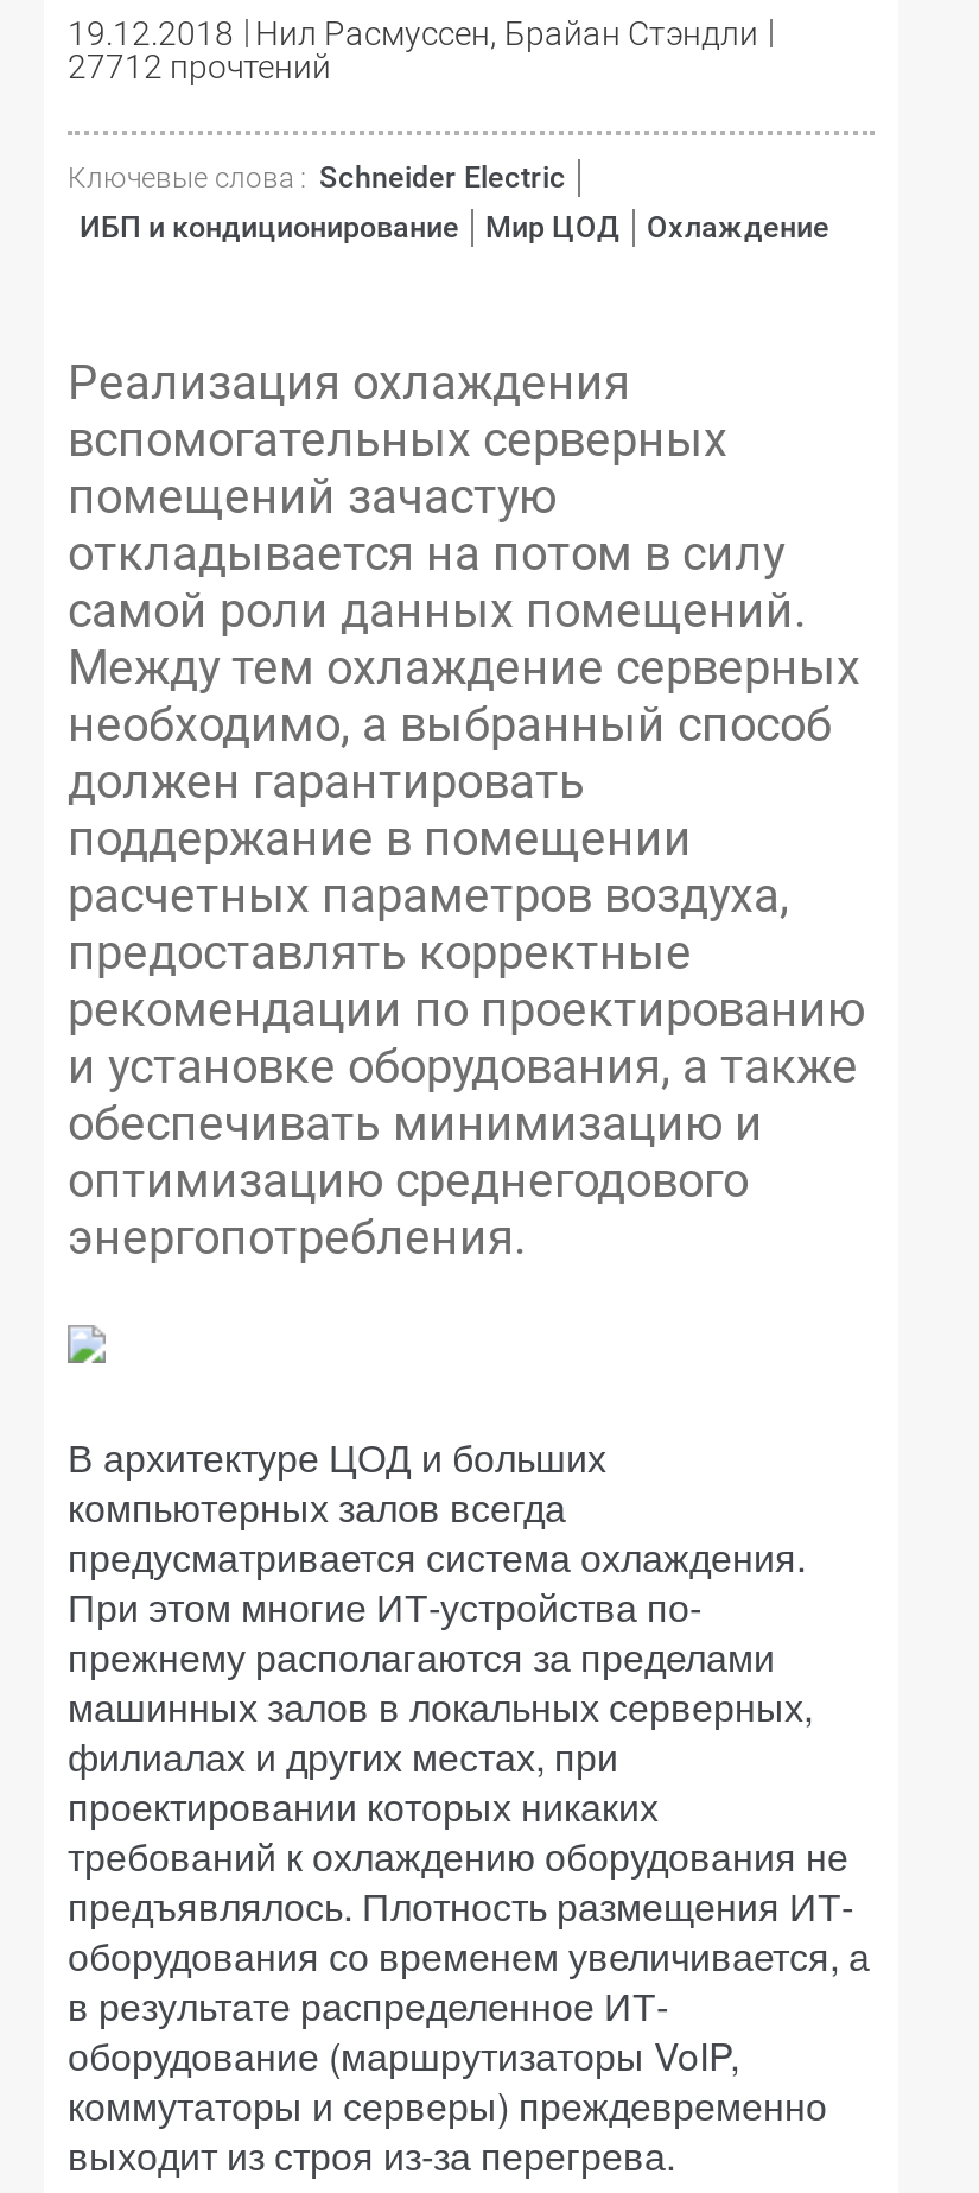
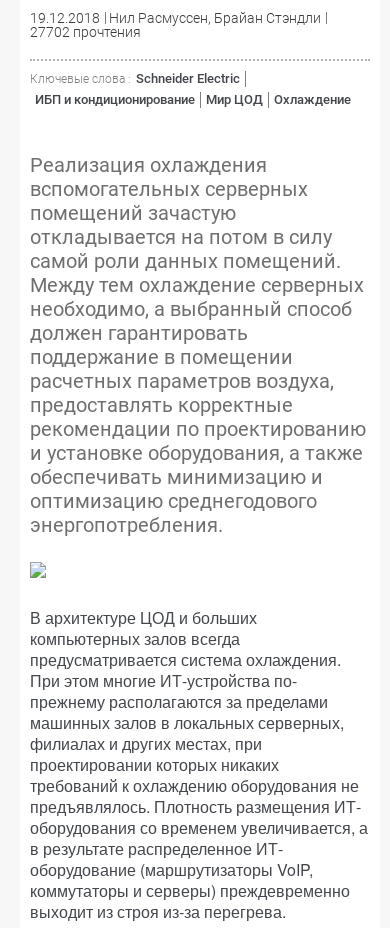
[68,47,331,85] 27712 прочтений -> [30,24,141,40] 27702 прочтения

